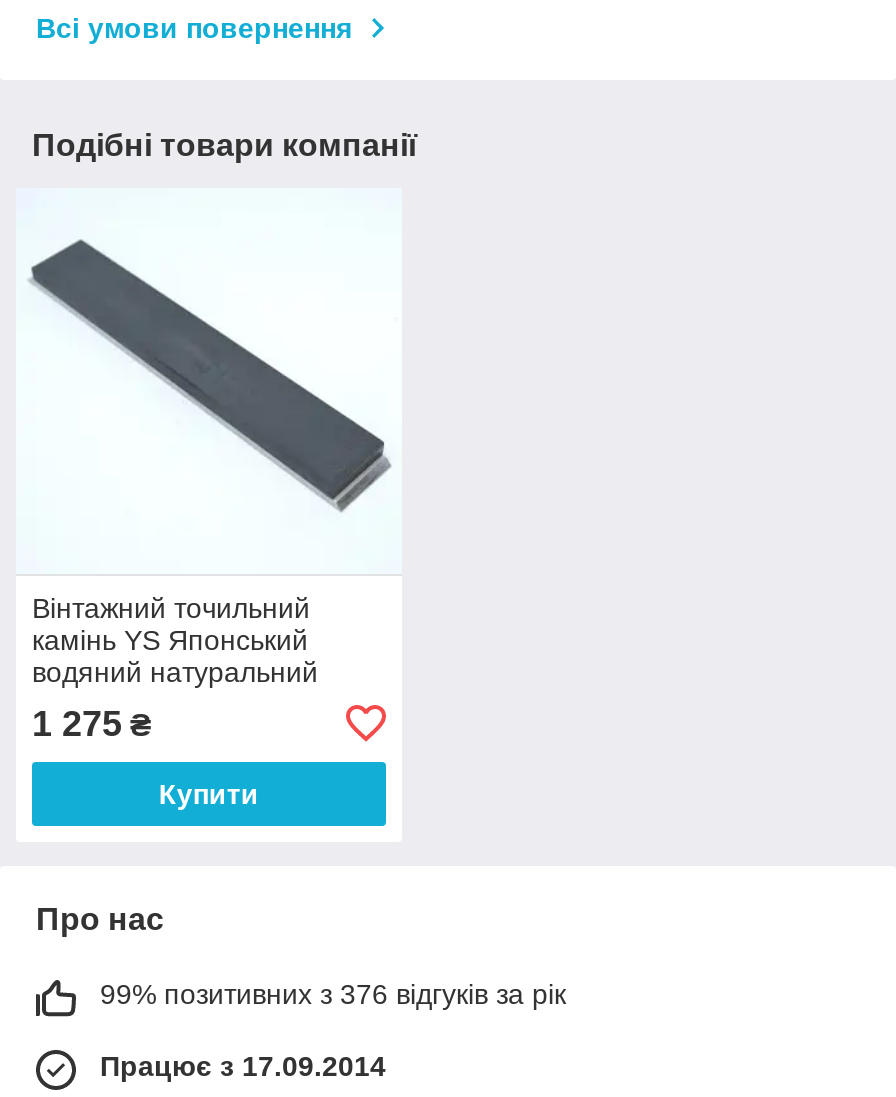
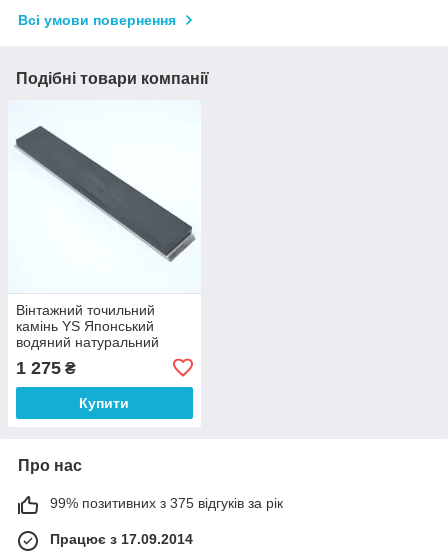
[100,978,566,1010] 99% позитивних з 376 відгуків за рік -> [50,495,283,511] 99% позитивних з 375 відгуків за рік

